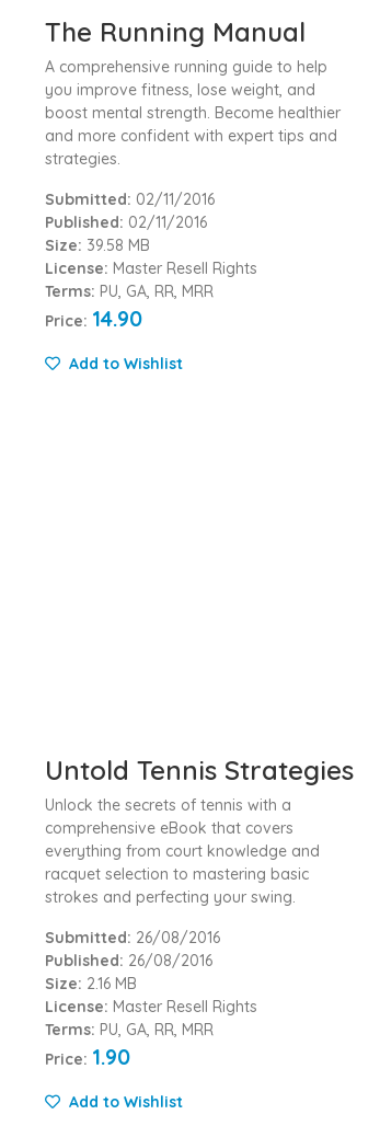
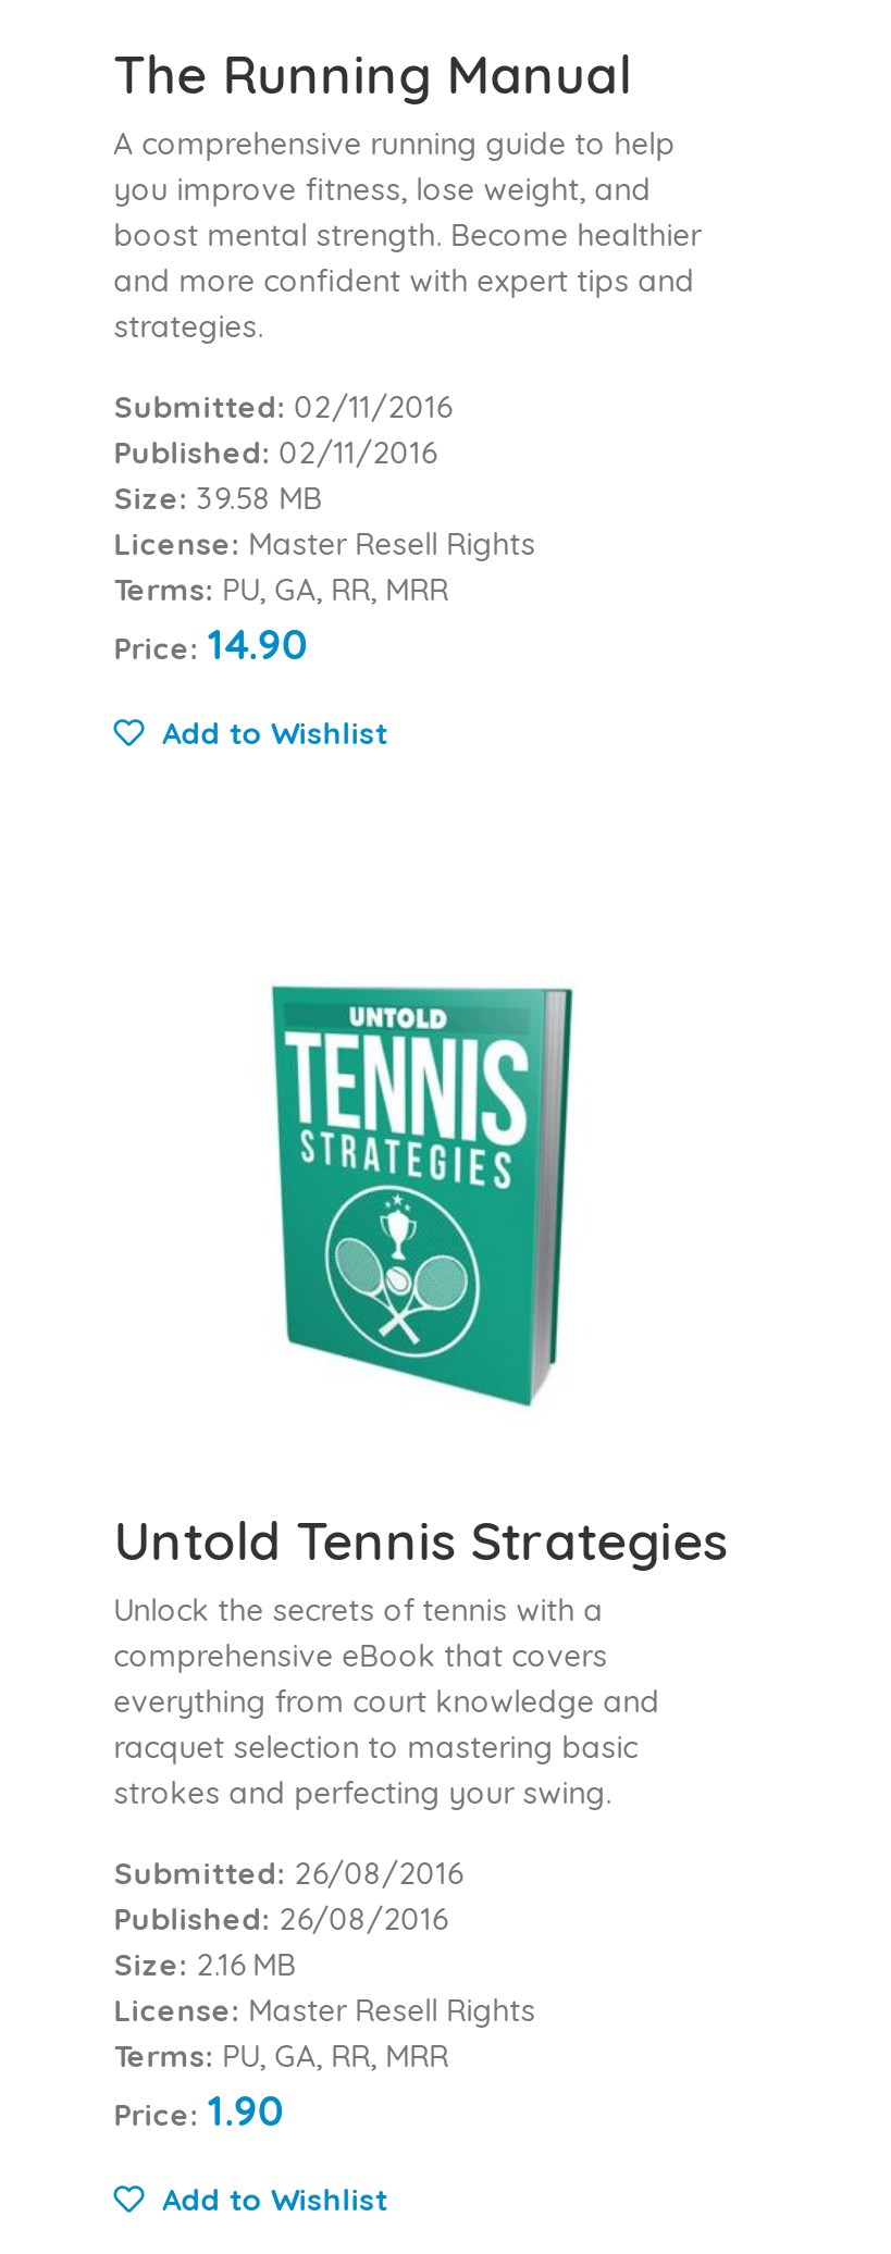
none -> [269,983,576,1408] [image]

